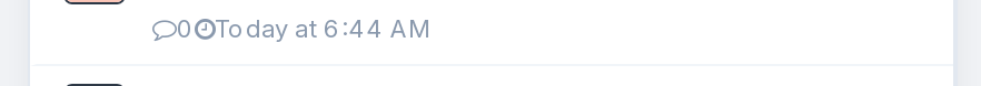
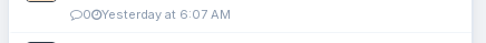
[215,13,430,44] Today at 6:44 AM -> [101,7,231,22] Yesterday at 6:07 AM

